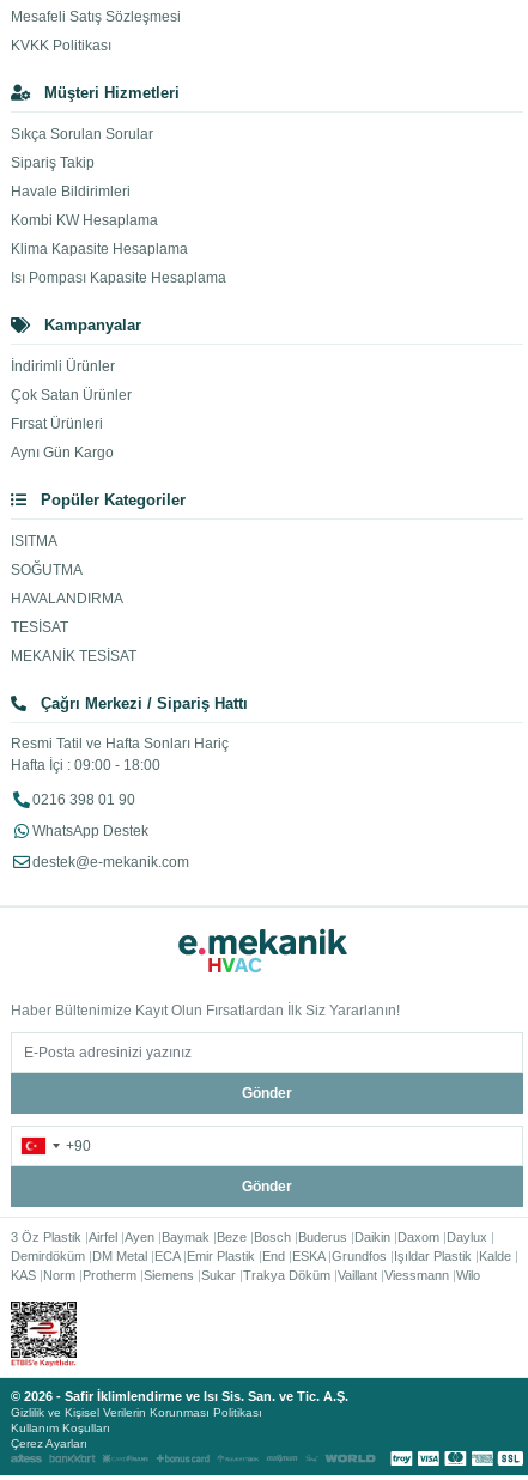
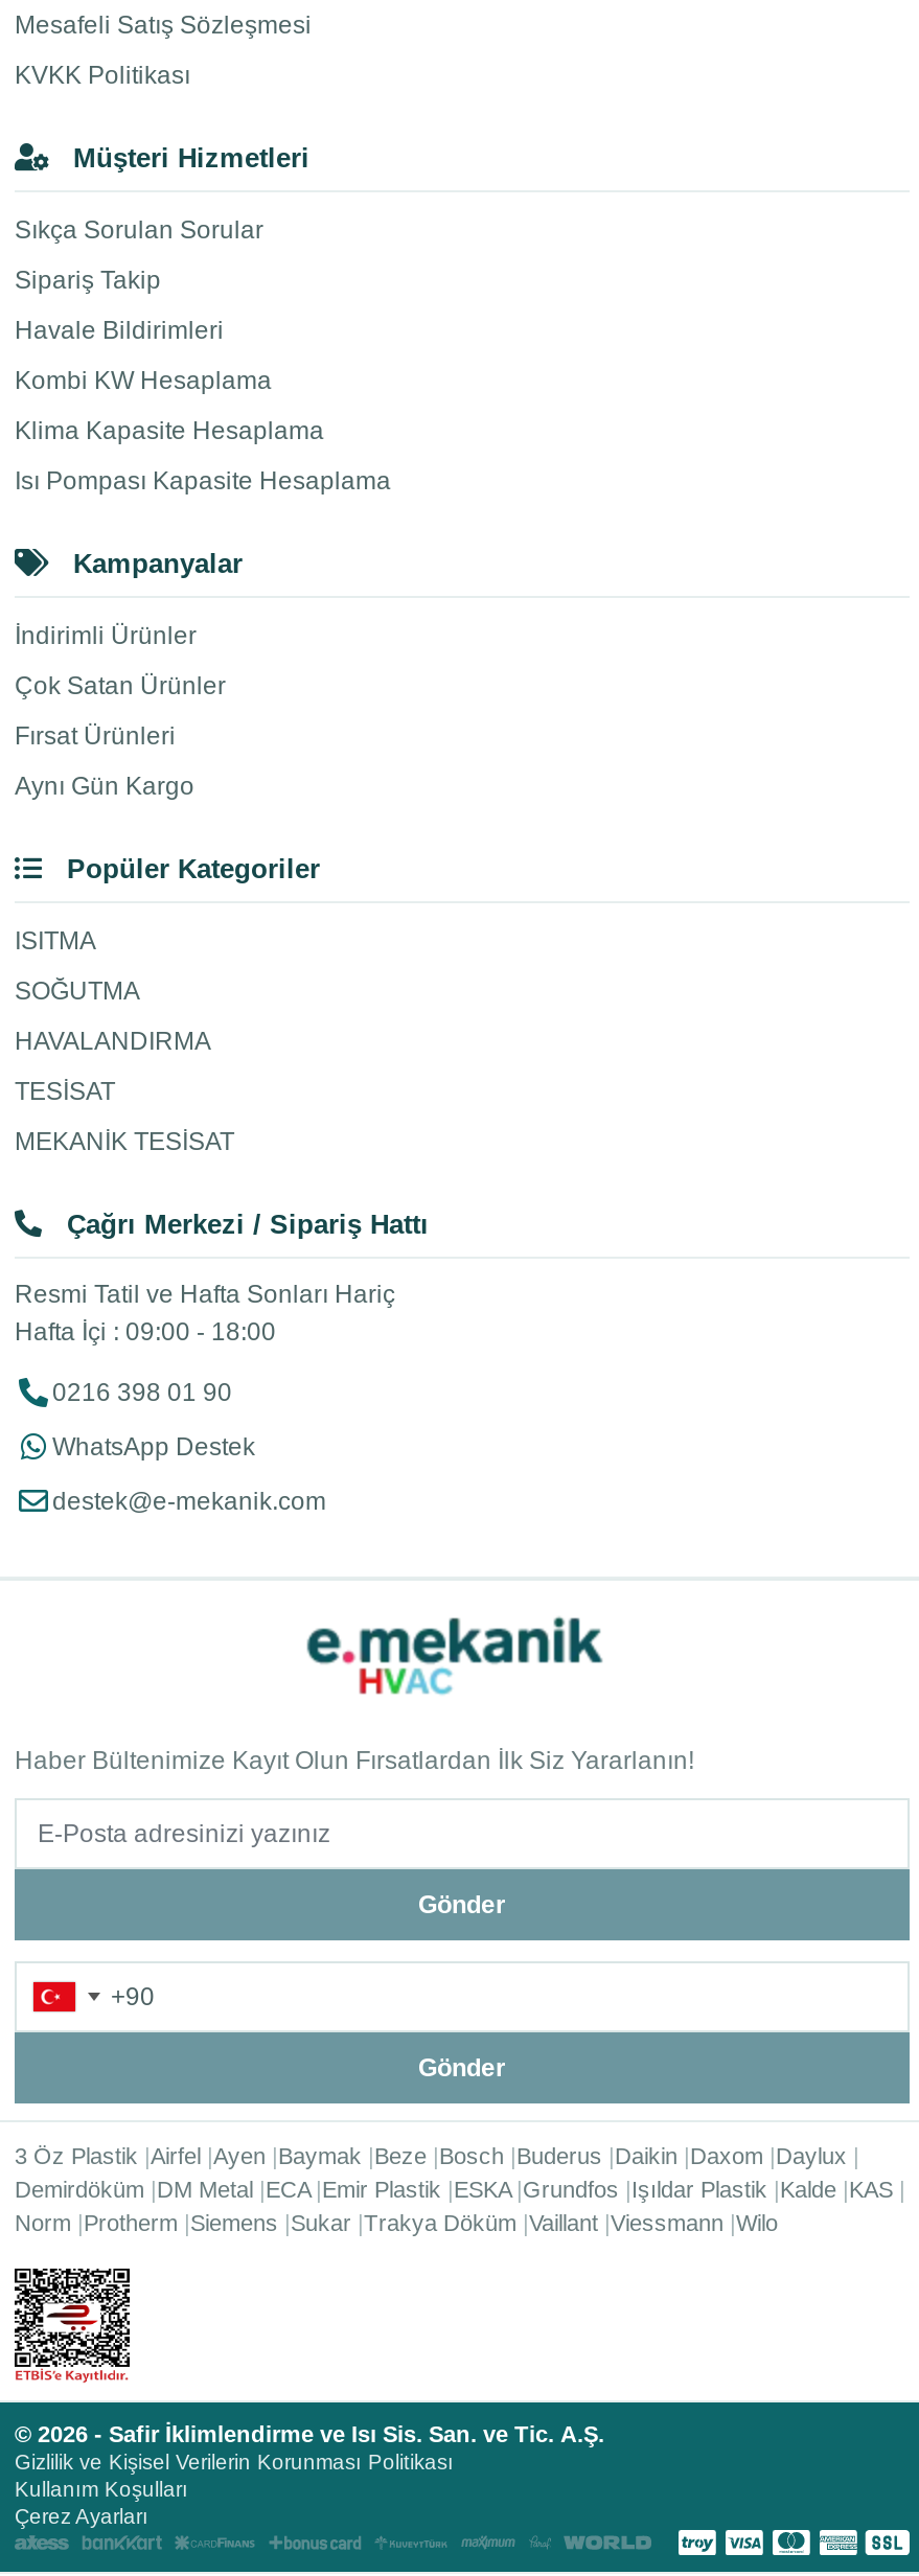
[11,1249,511,1282] Demirdöküm DM Metal ECA Emir Plastik End ESKA Grundfos Işıldar Plastik Kalde | KAS Norm Protherm Siemens Sukar Trakya Döküm Vaillant Viessmann Wilo -> [15,2177,893,2235] Demirdöküm DM Metal ECA Emir Plastik ESKA Grundfos Işıldar Plastik Kalde KAS | Norm Protherm Siemens Sukar Trakya Döküm Vaillant Viessmann Wilo

